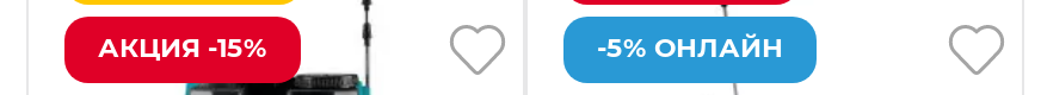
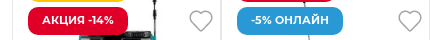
[98,31,267,65] АКЦИЯ -15% -> [42,13,114,27] АКЦИЯ -14%

